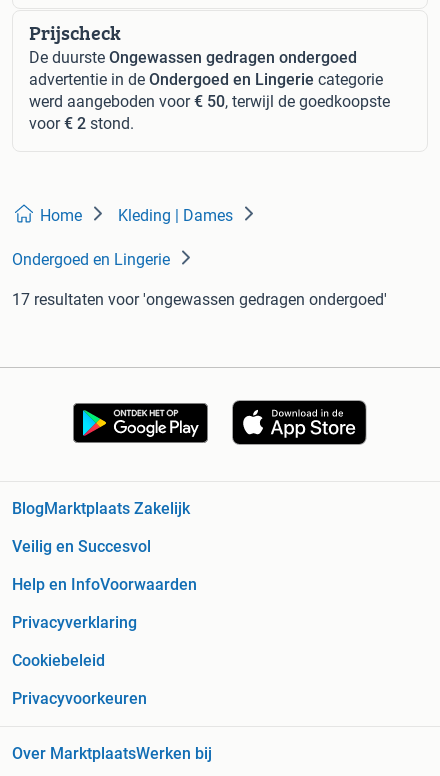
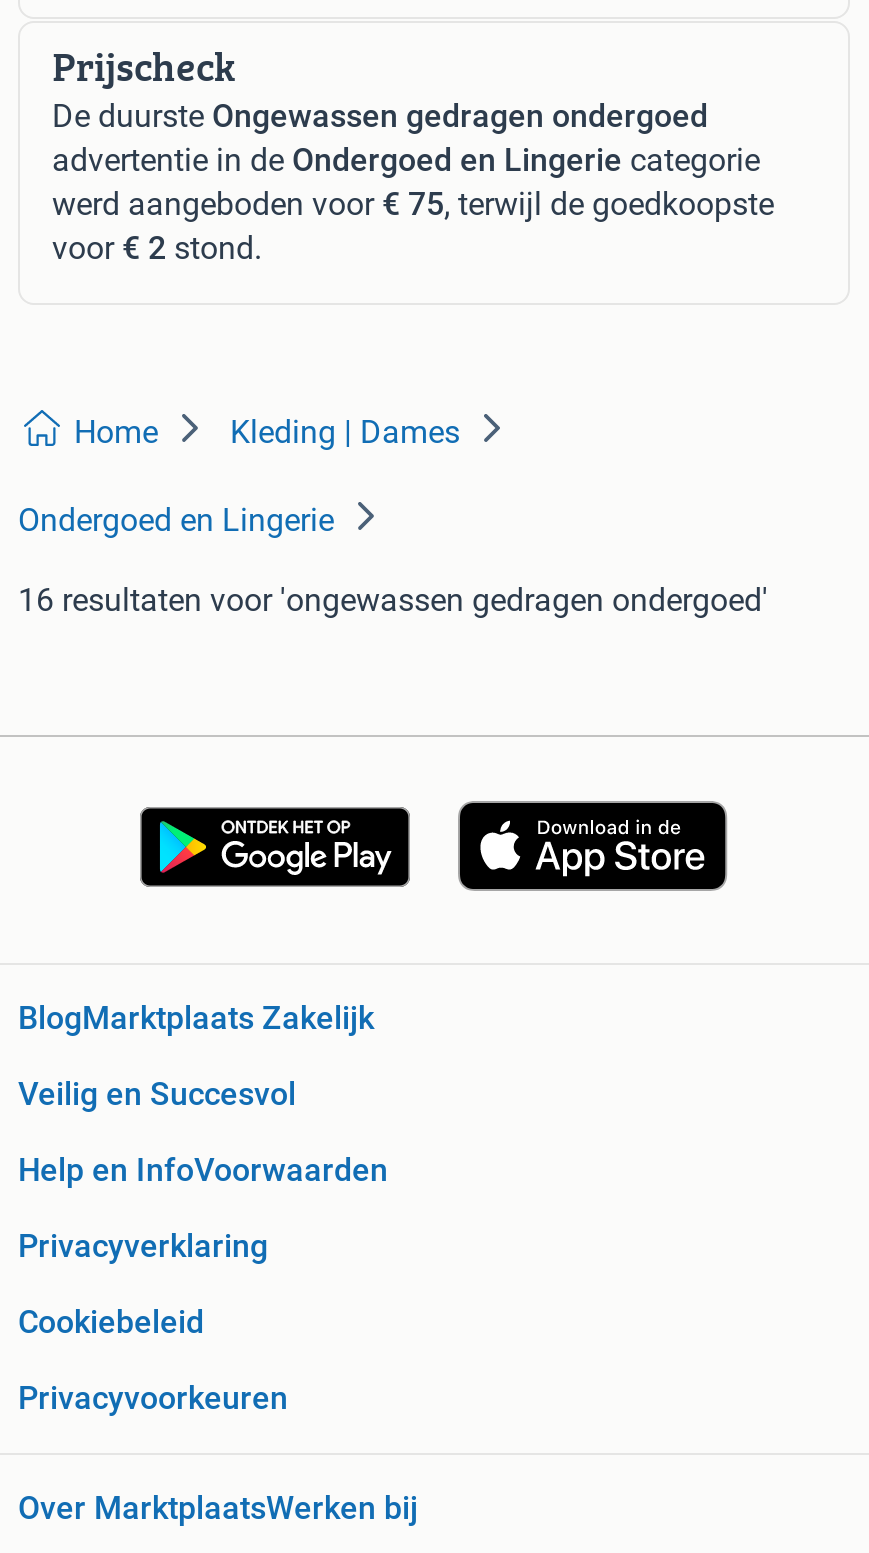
[29,92,390,111] werd aangeboden voor € 50, terwijl de goedkoopste -> [52,185,774,223] werd aangeboden voor € 75, terwijl de goedkoopste
[12,290,387,309] 17 resultaten voor 'ongewassen gedragen ondergoed' -> [18,581,768,619] 16 resultaten voor 'ongewassen gedragen ondergoed'

